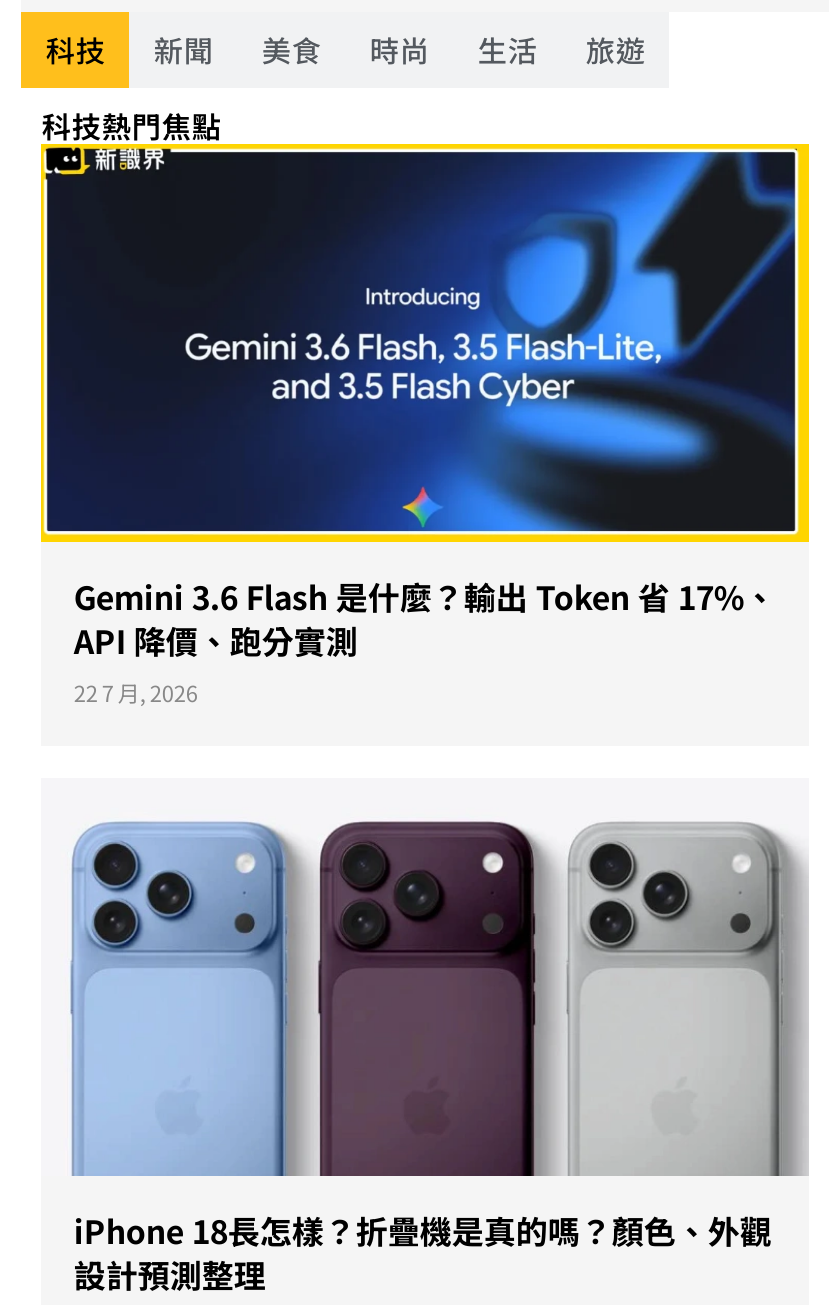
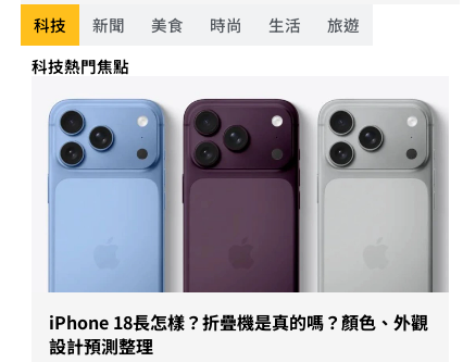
[39,142,811,708] [image] | Gemini 3.6 Flash 是什麼？輸出 Token 省 17%、 | API 降價、跑分實測 | 22 7 月, 2026 -> none

